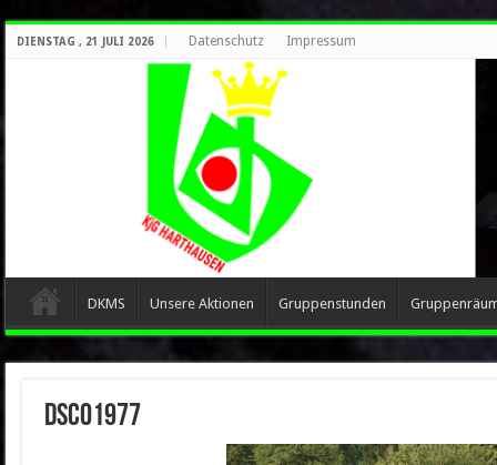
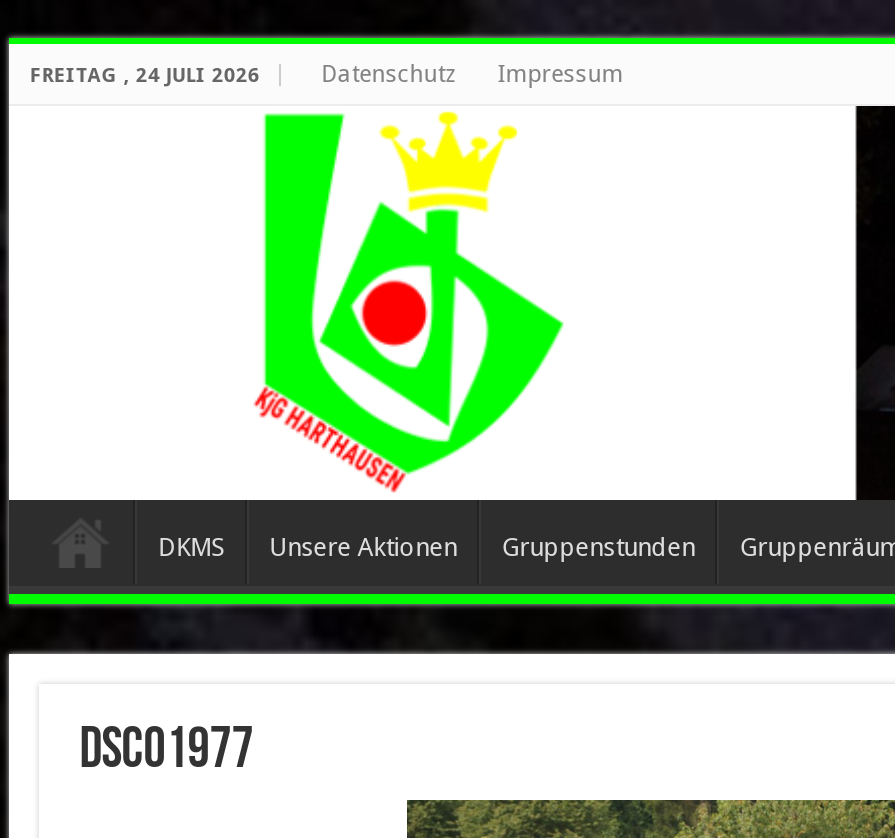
[17,36,154,48] DIENSTAG , 21 JULI 2026 -> [29,64,259,86] FREITAG , 24 JULI 2026

